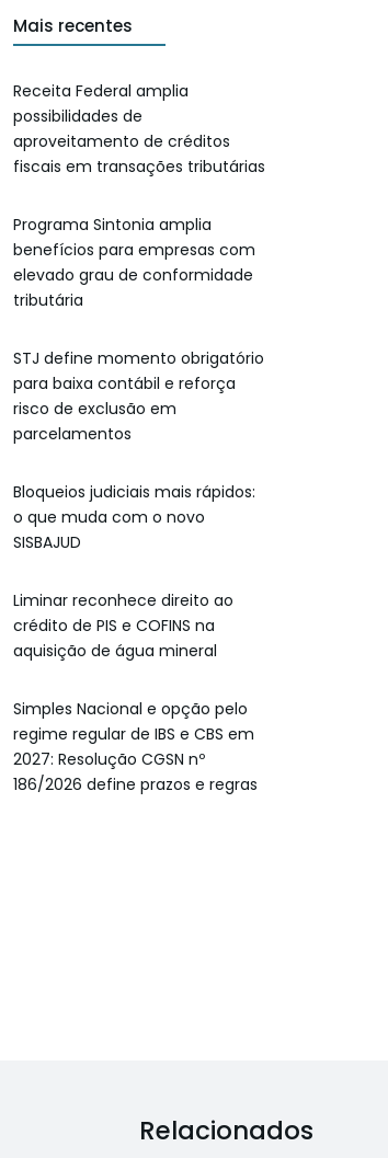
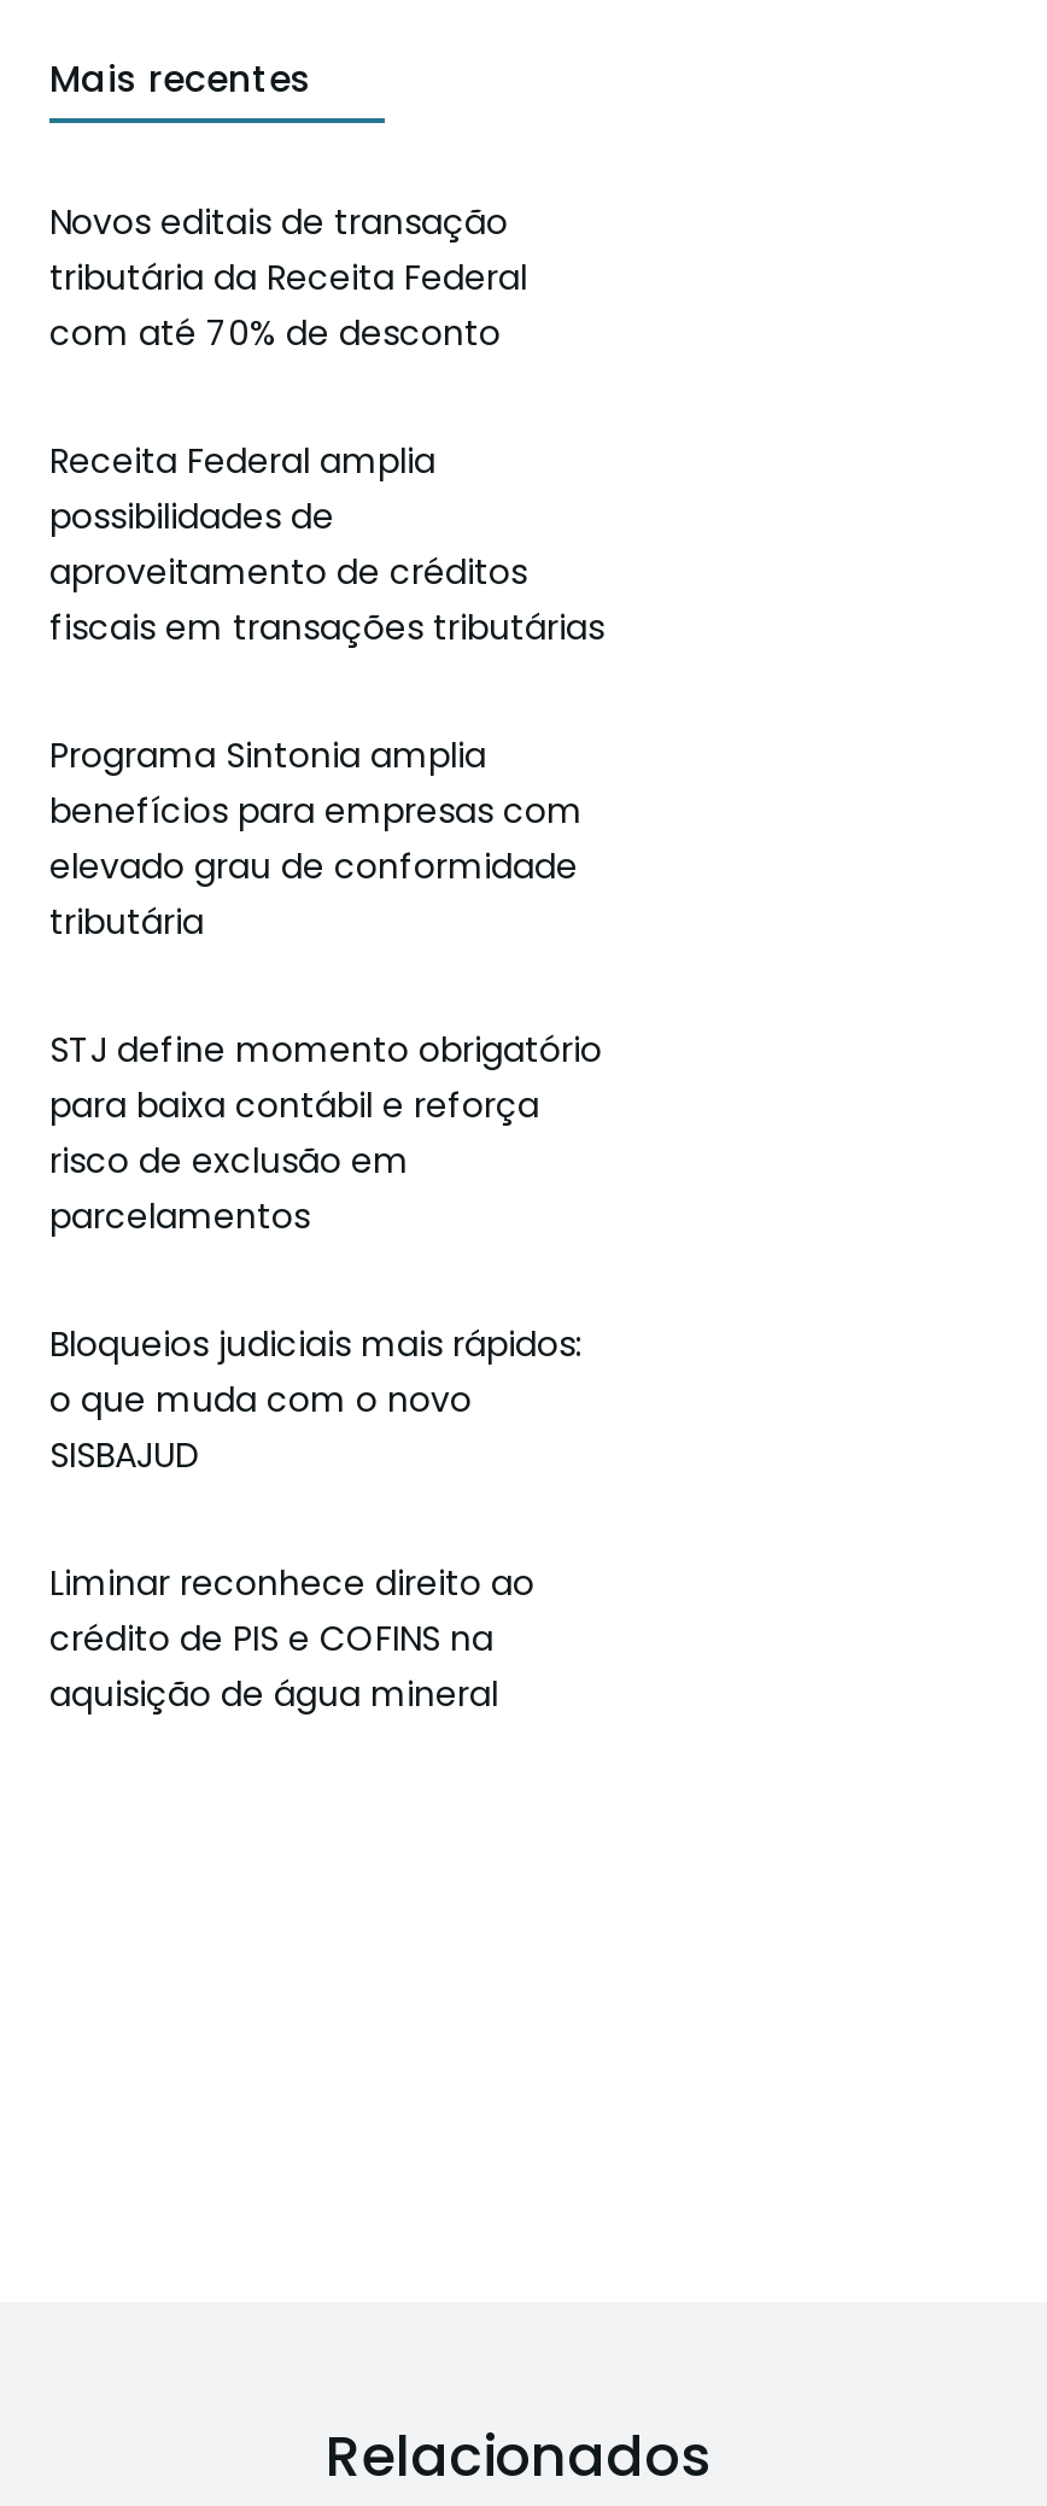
none -> [49,198,527,357] Novos editais de transação | tributária da Receita Federal | com até 70% de desconto
moved [13,80,265,662] -> [49,437,604,1718]: Receita Federal amplia | possibilidades de | aproveitamento de créditos | ... | crédito de PIS e COFINS na | aquisição de água mineral
[13,698,258,795] Simples Nacional e opção pelo | regime regular de IBS e CBS em | 2027: Resolução CGSN nº | 186/2026 define prazos e regras -> none

